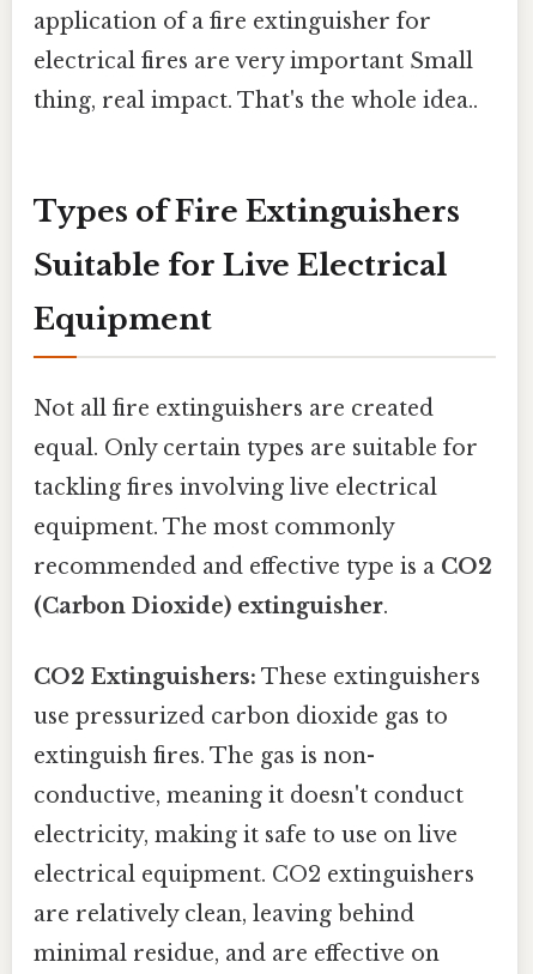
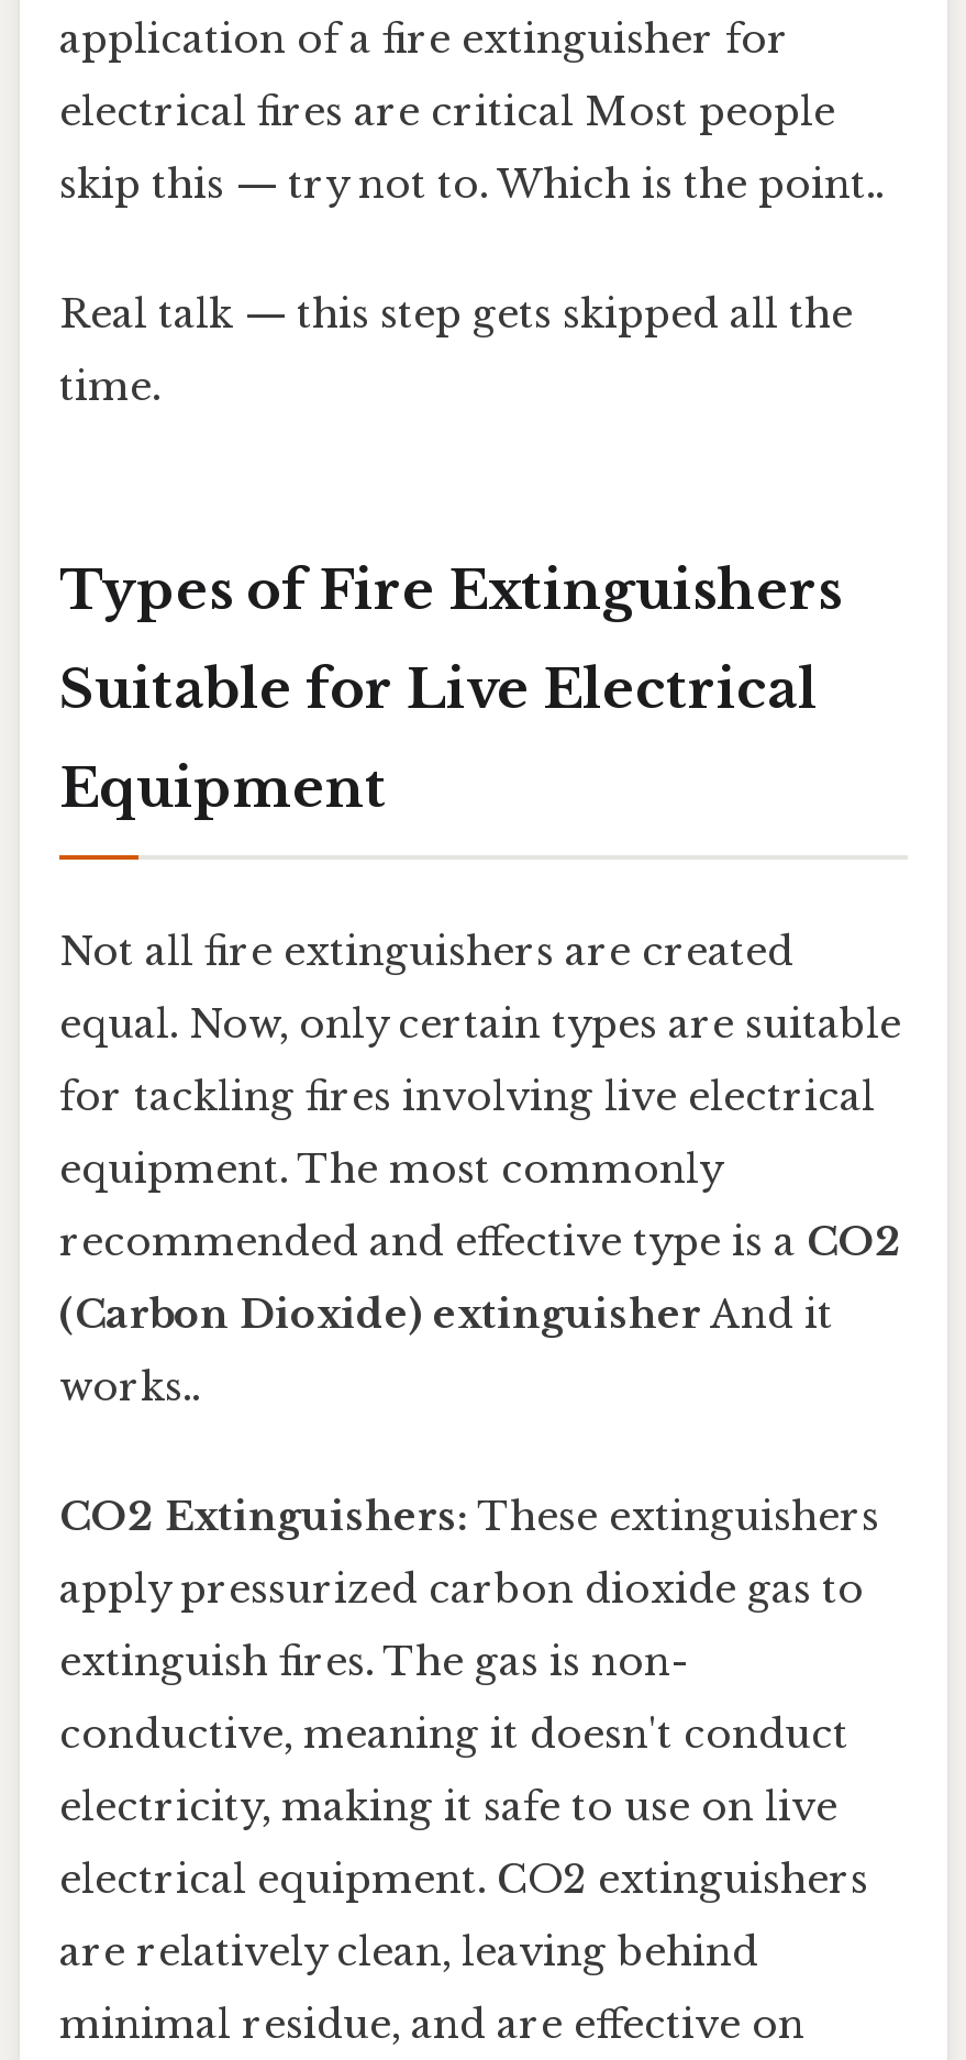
[34,48,478,114] electrical fires are very important Small | thing, real impact. That's the whole idea.. -> [59,88,884,412] electrical fires are critical Most people | skip this — try not to. Which is the point.. | Real talk — this step gets skipped all the | time.
[34,435,478,461] equal. Only certain types are suitable for -> [59,1001,901,1049] equal. Now, only certain types are suitable
[34,474,437,501] tackling fires involving live electrical -> [59,1073,875,1122] for tackling fires involving live electrical
[34,593,388,619] (Carbon Dioxide) extinguisher. -> [59,1291,833,1412] (Carbon Dioxide) extinguisher And it | works..
[34,703,448,730] use pressurized carbon dioxide gas to -> [59,1566,864,1615] apply pressurized carbon dioxide gas to

